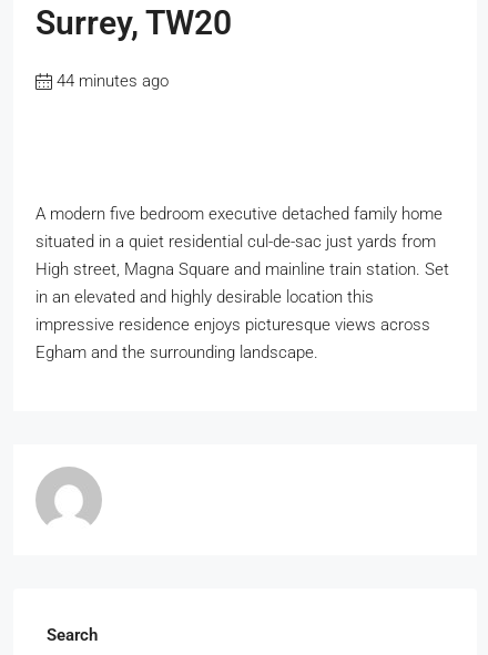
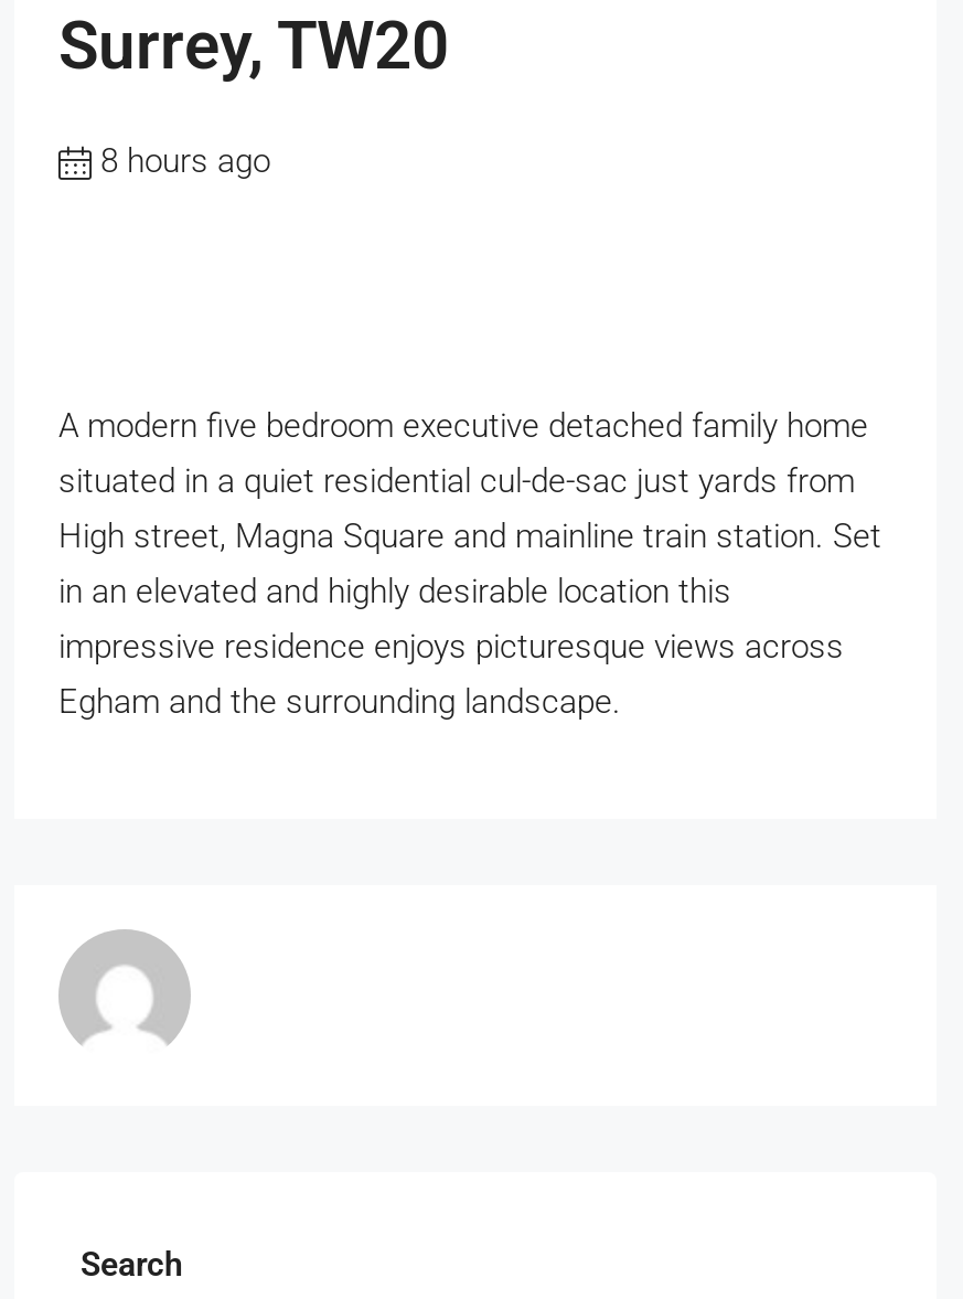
[57,71,169,91] 44 minutes ago -> [100,141,270,181] 8 hours ago

